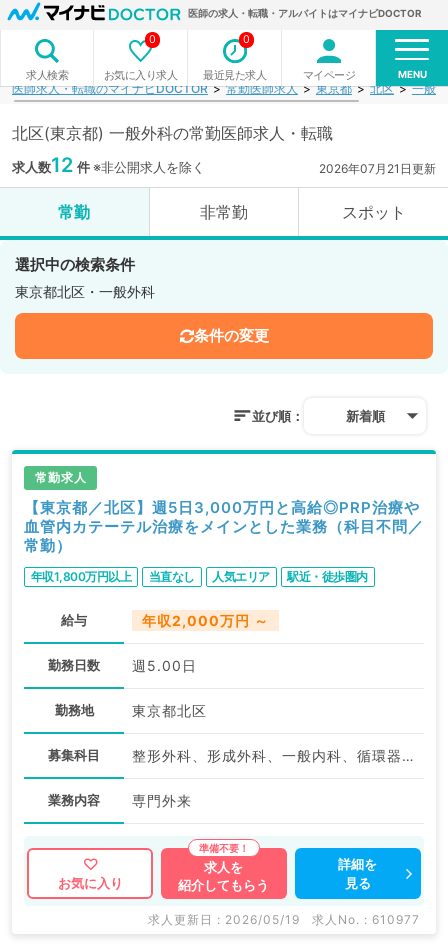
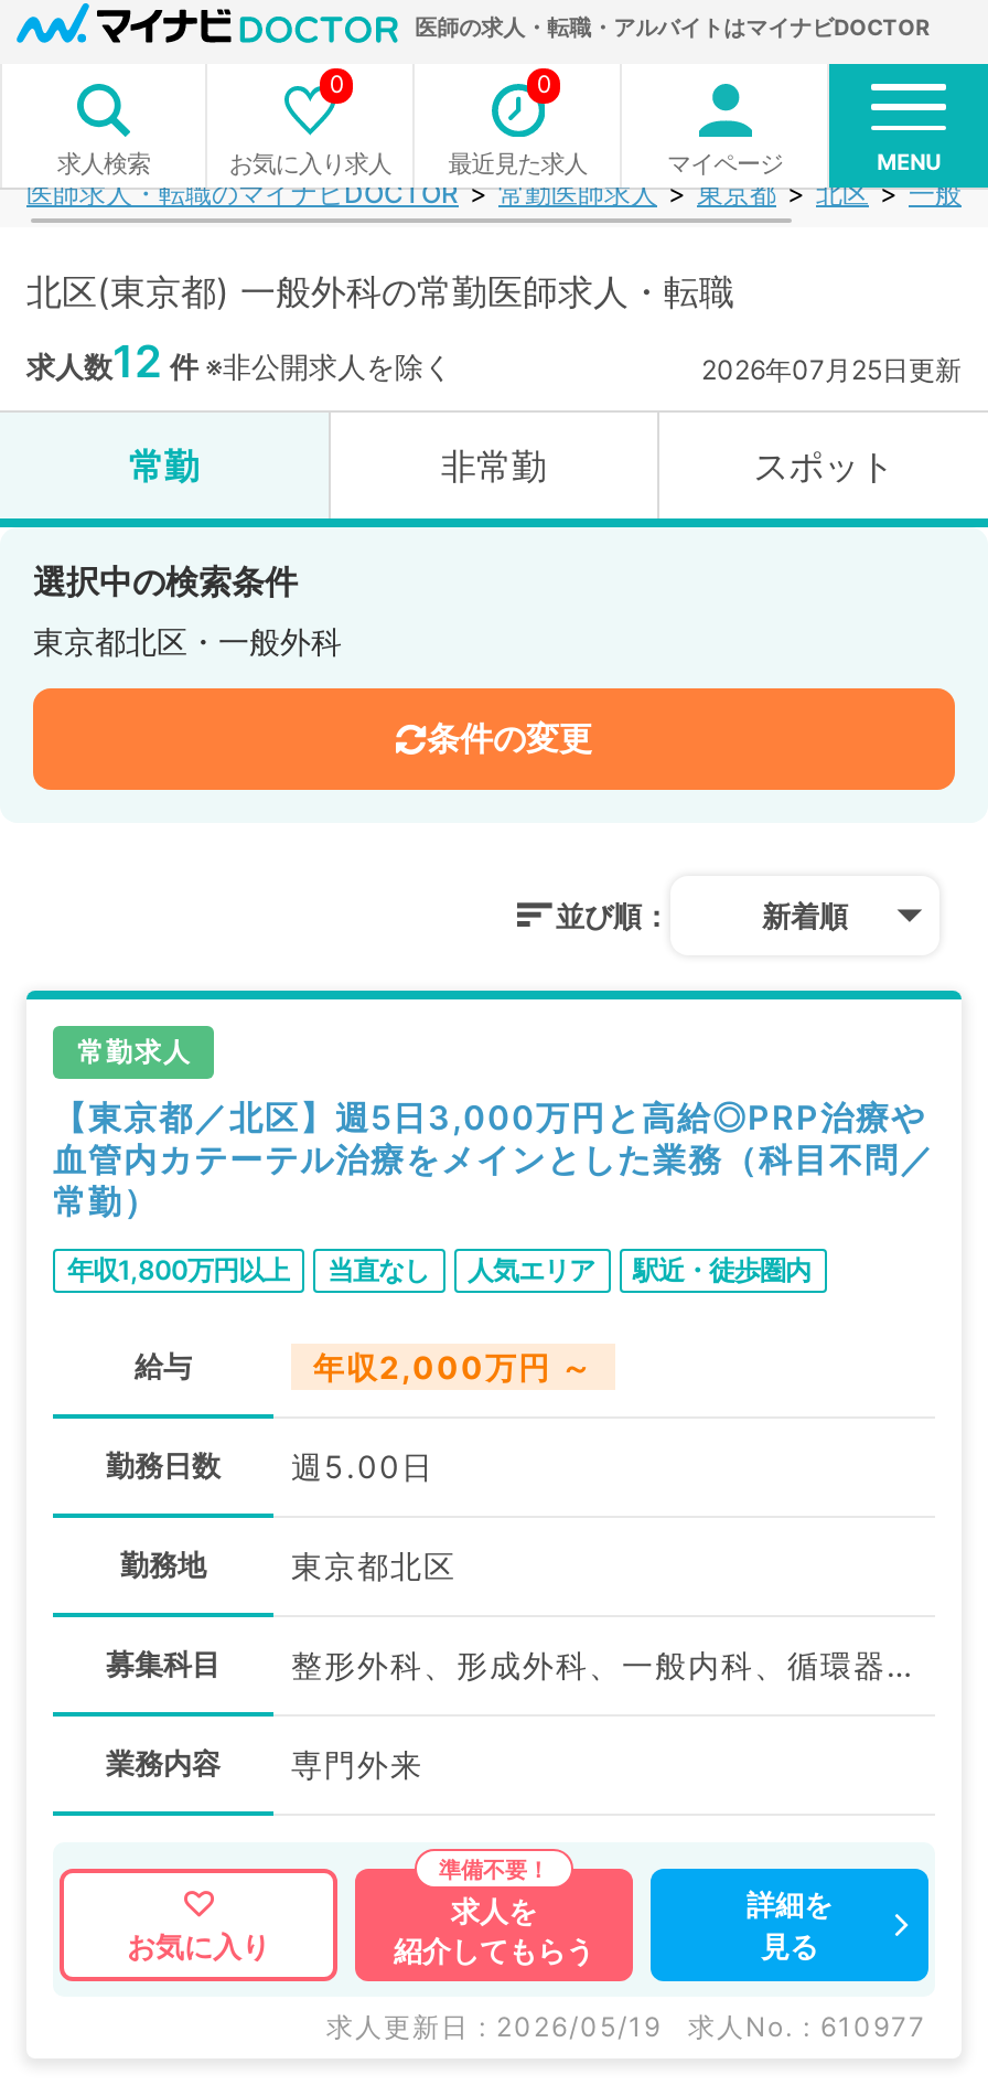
[319,161,436,176] 2026年07月21日更新 -> [701,353,962,386] 2026年07月25日更新

